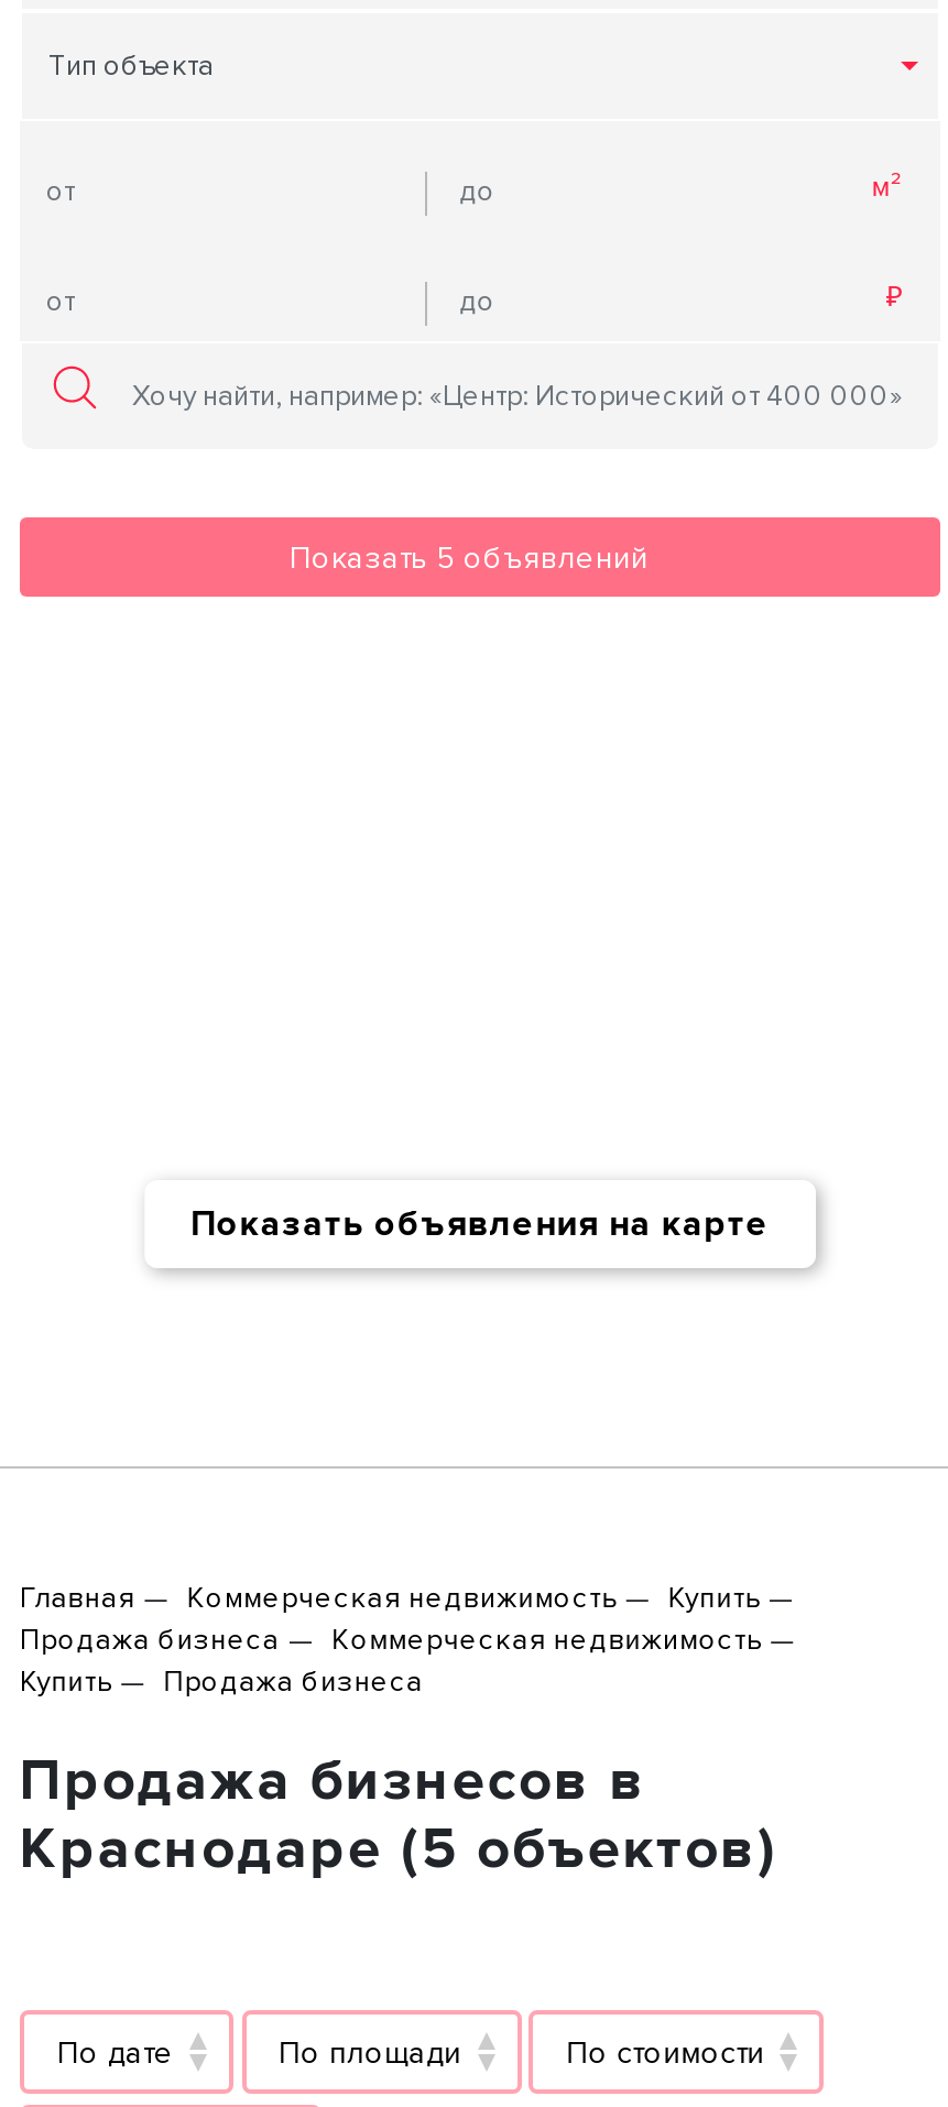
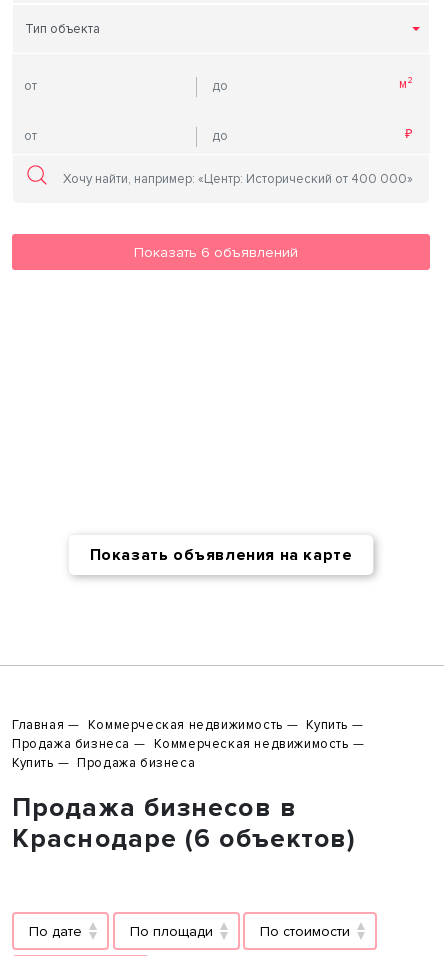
[290,539,649,577] Показать 5 объявлений -> [134,244,298,261] Показать 6 объявлений
[20,1814,776,1885] Краснодаре (5 объектов) -> [12,823,355,855] Краснодаре (6 объектов)

